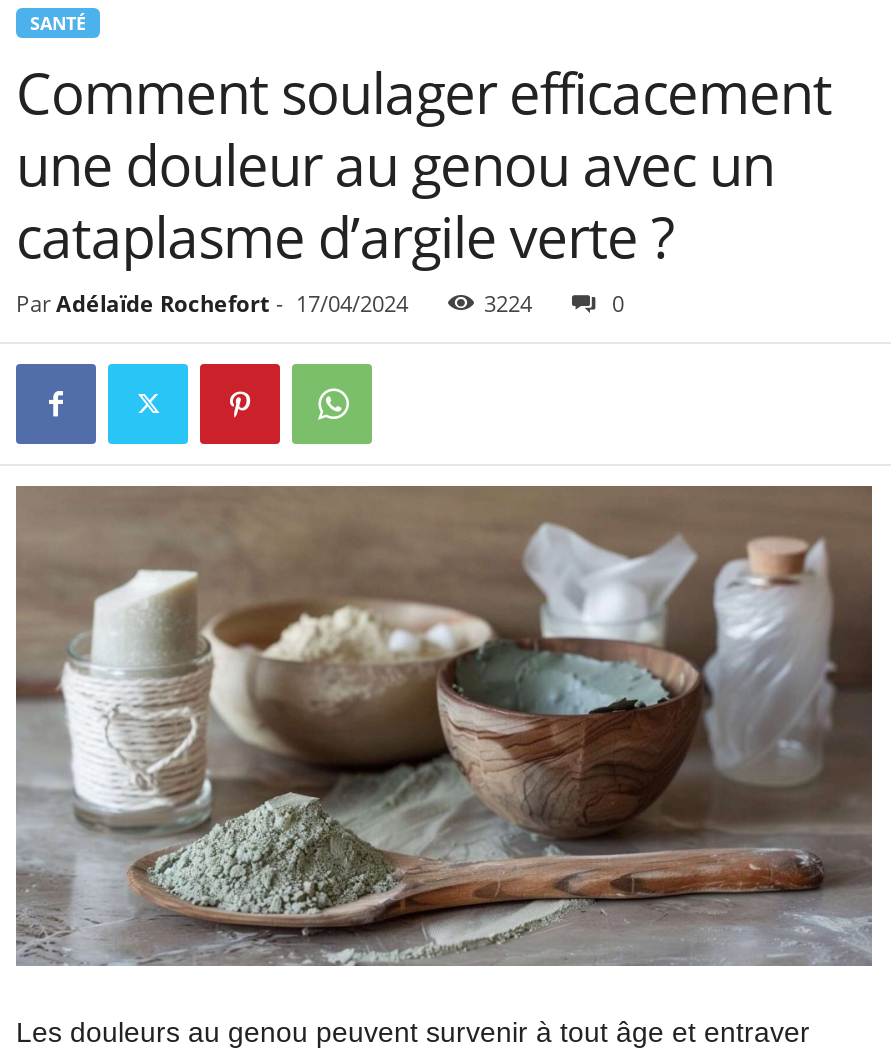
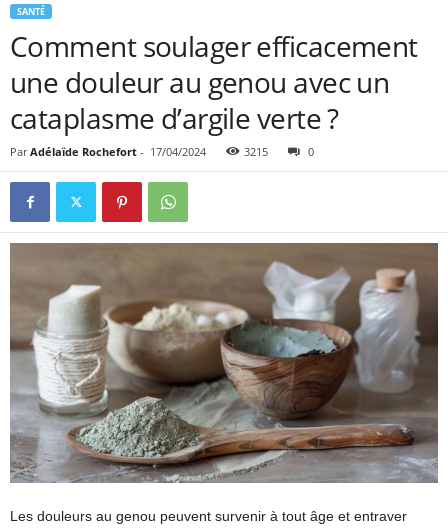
[484,288,532,318] 3224 -> [244,144,268,159] 3215

